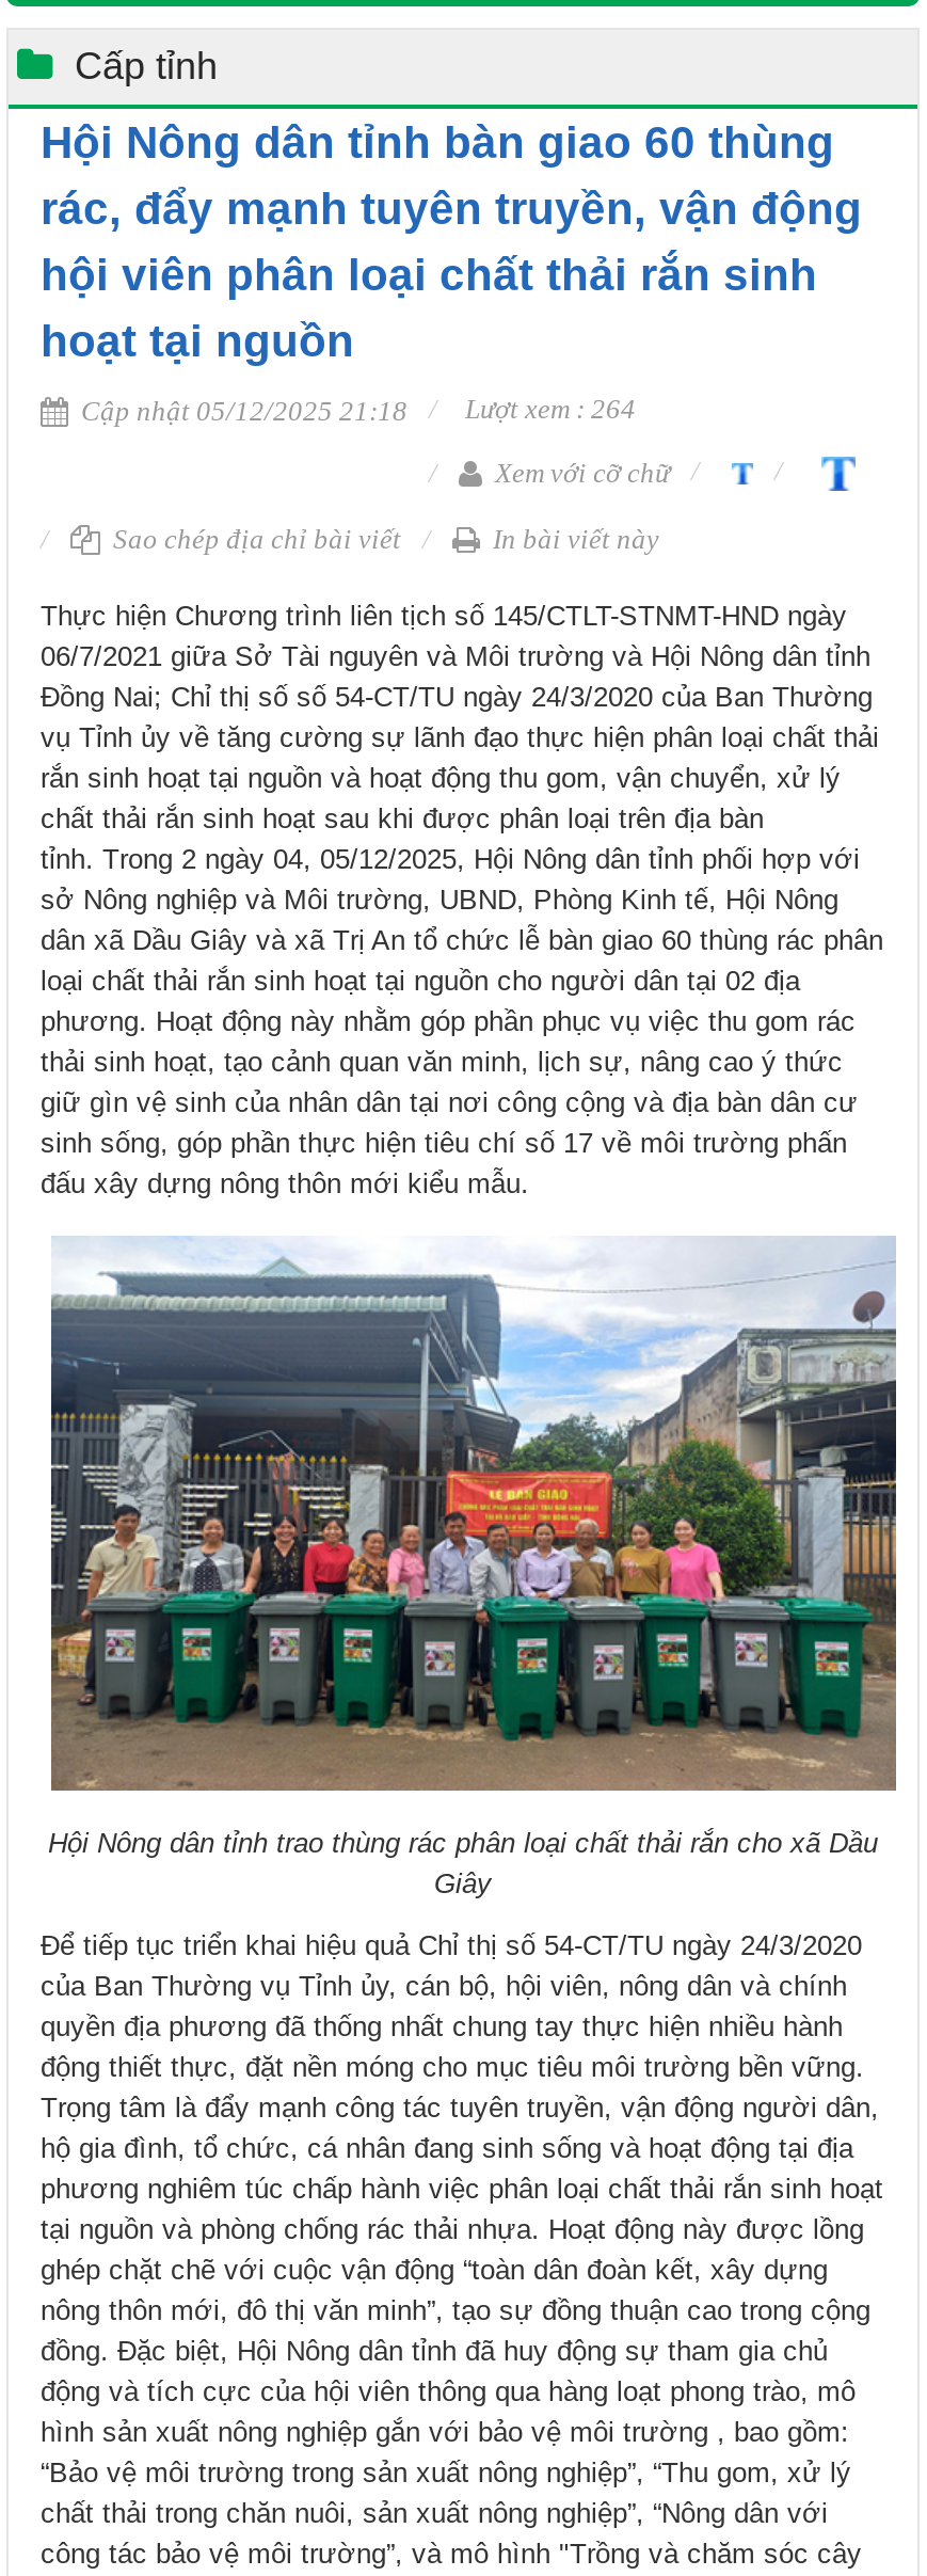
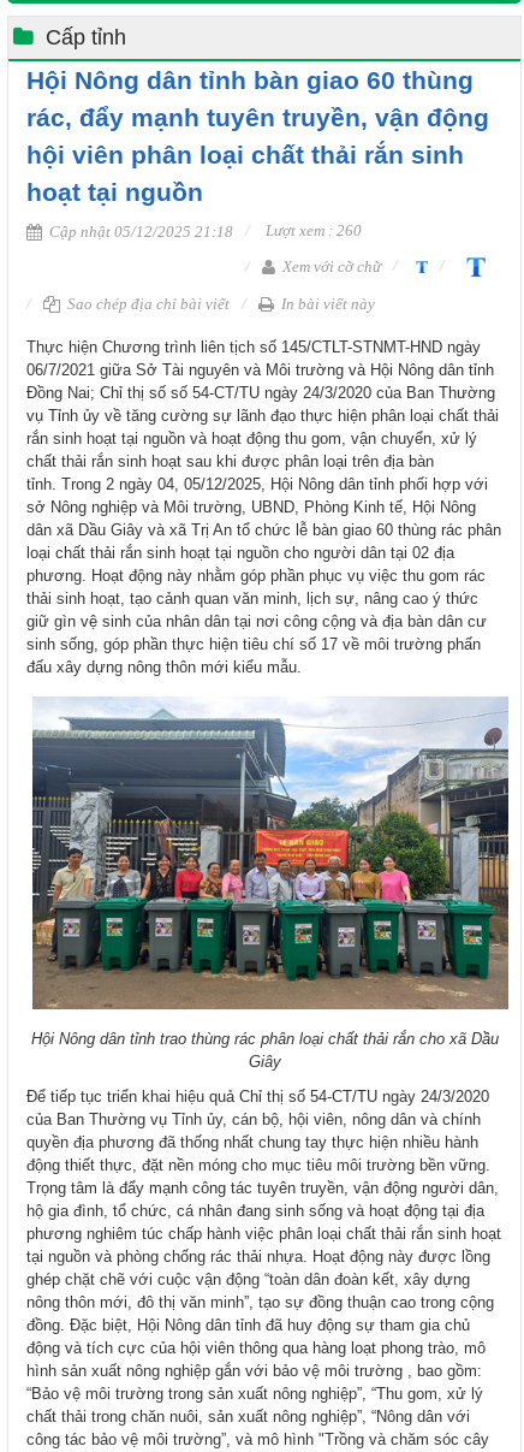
[75,393,636,427] Cập nhật 05/12/2025 21:18 Lượt xem : 264 -> [46,221,362,241] Cập nhật 05/12/2025 21:18 Lượt xem : 260

